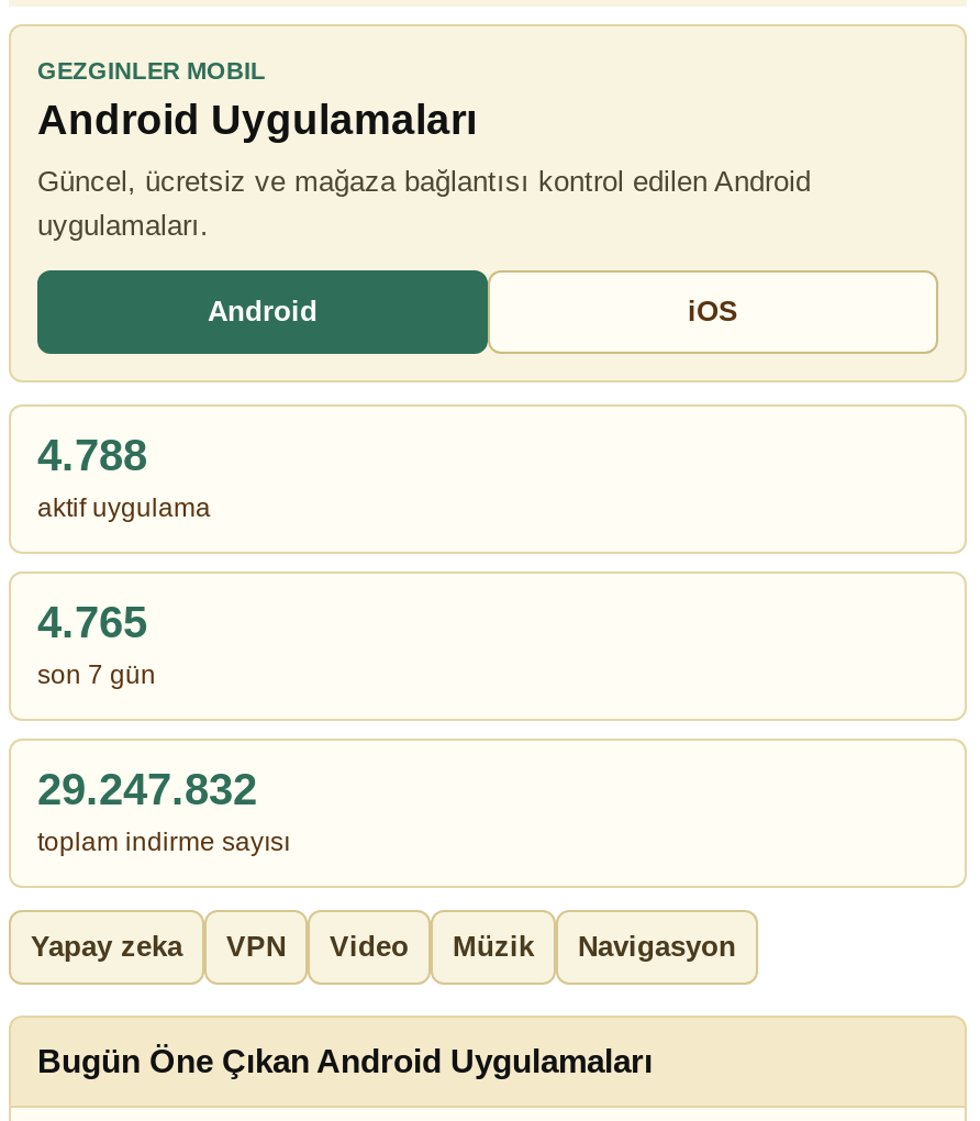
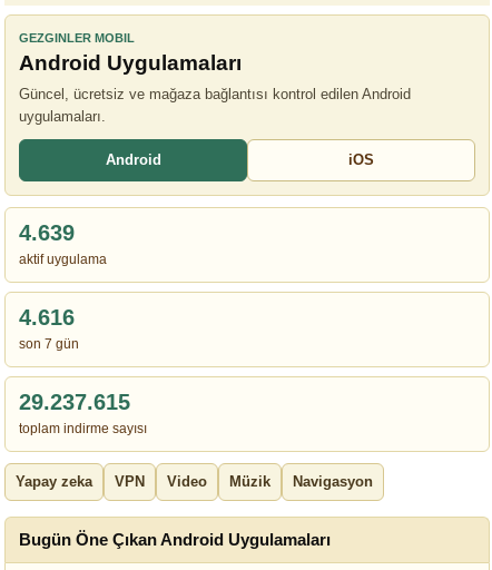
[37,431,147,479] 4.788 -> [19,220,75,245] 4.639
[37,598,147,646] 4.765 -> [19,305,75,330] 4.616
[37,765,257,813] 29.247.832 -> [19,390,130,414] 29.237.615

